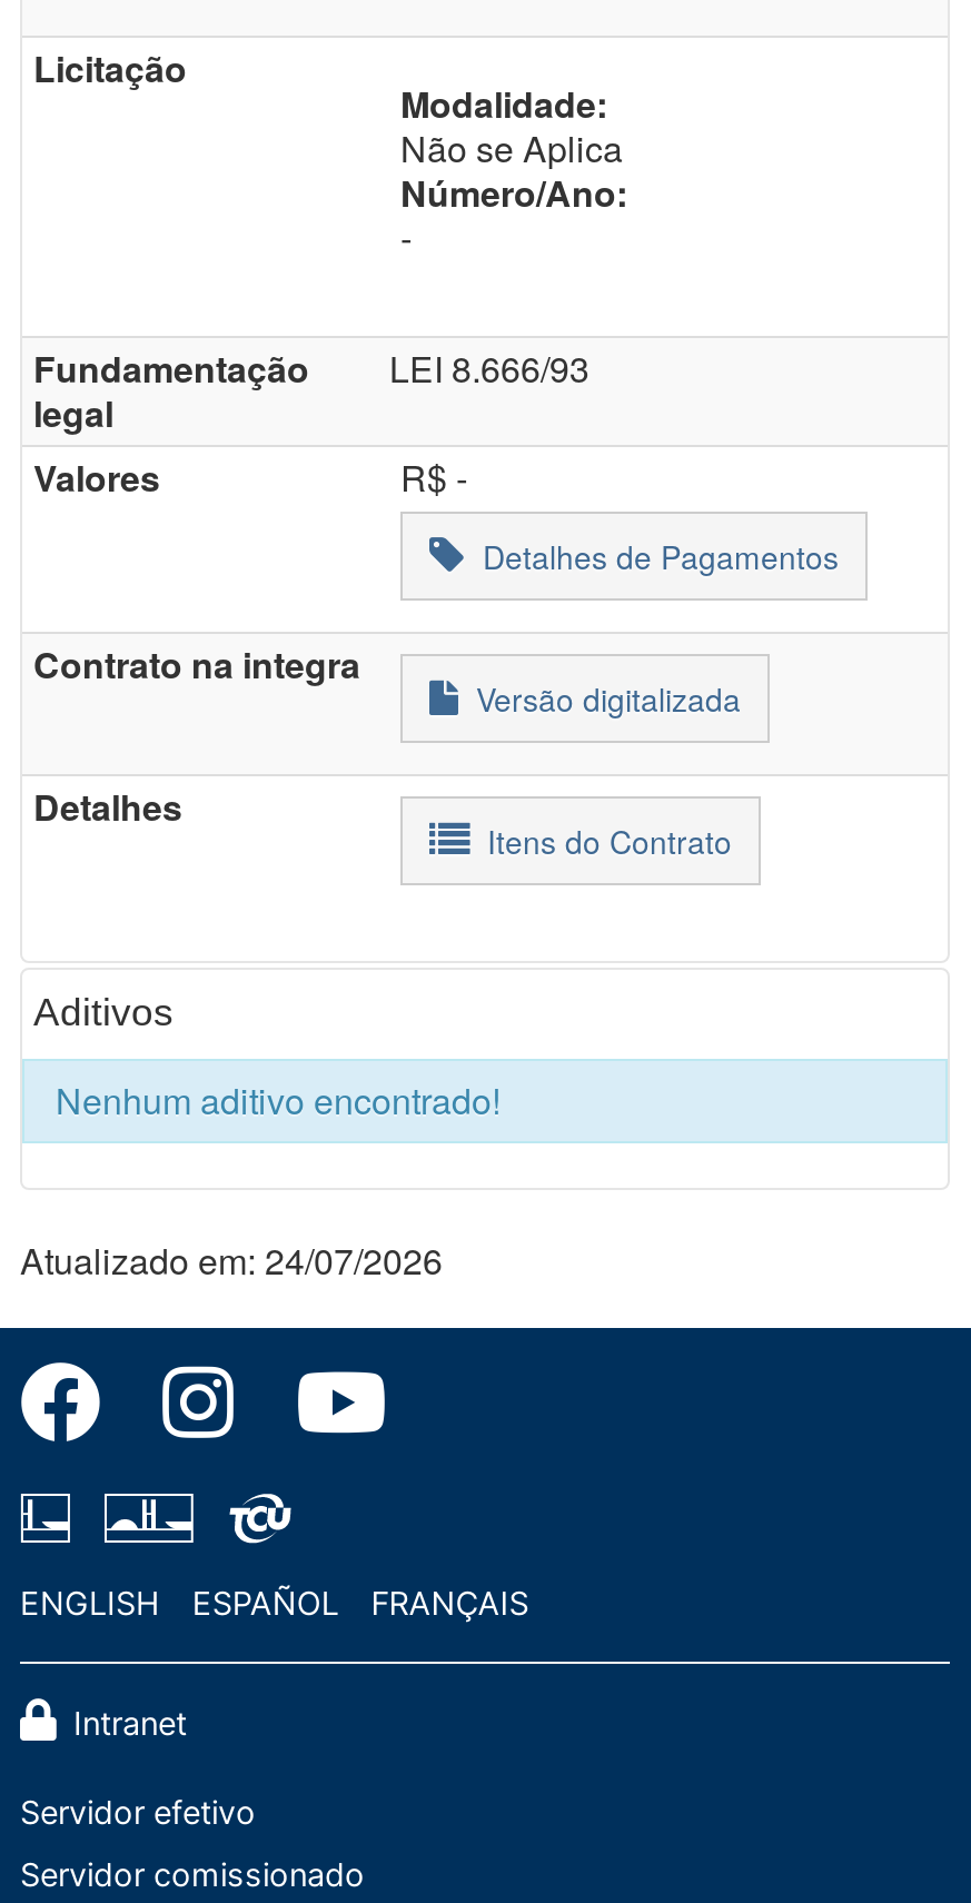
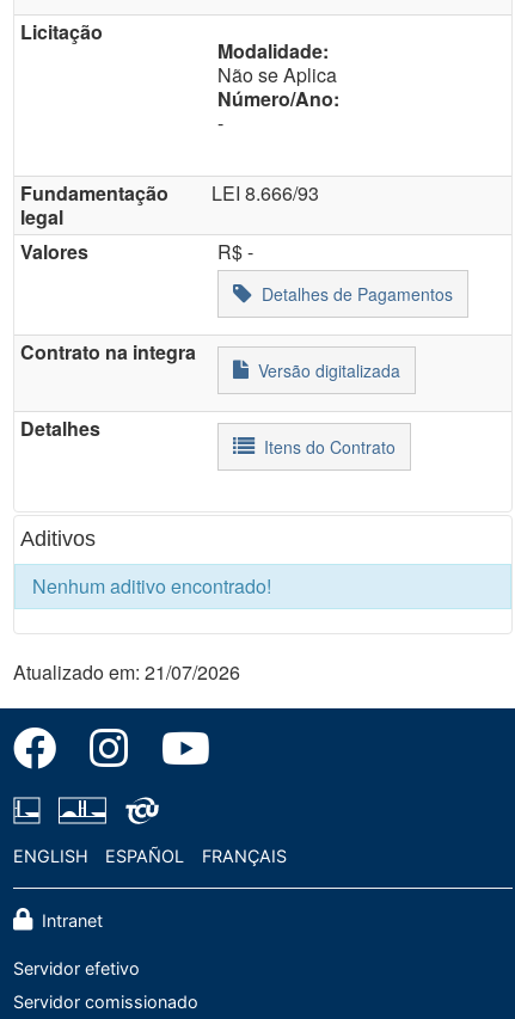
[20,1233,443,1285] Atualizado em: 24/07/2026 -> [13,658,240,685] Atualizado em: 21/07/2026

